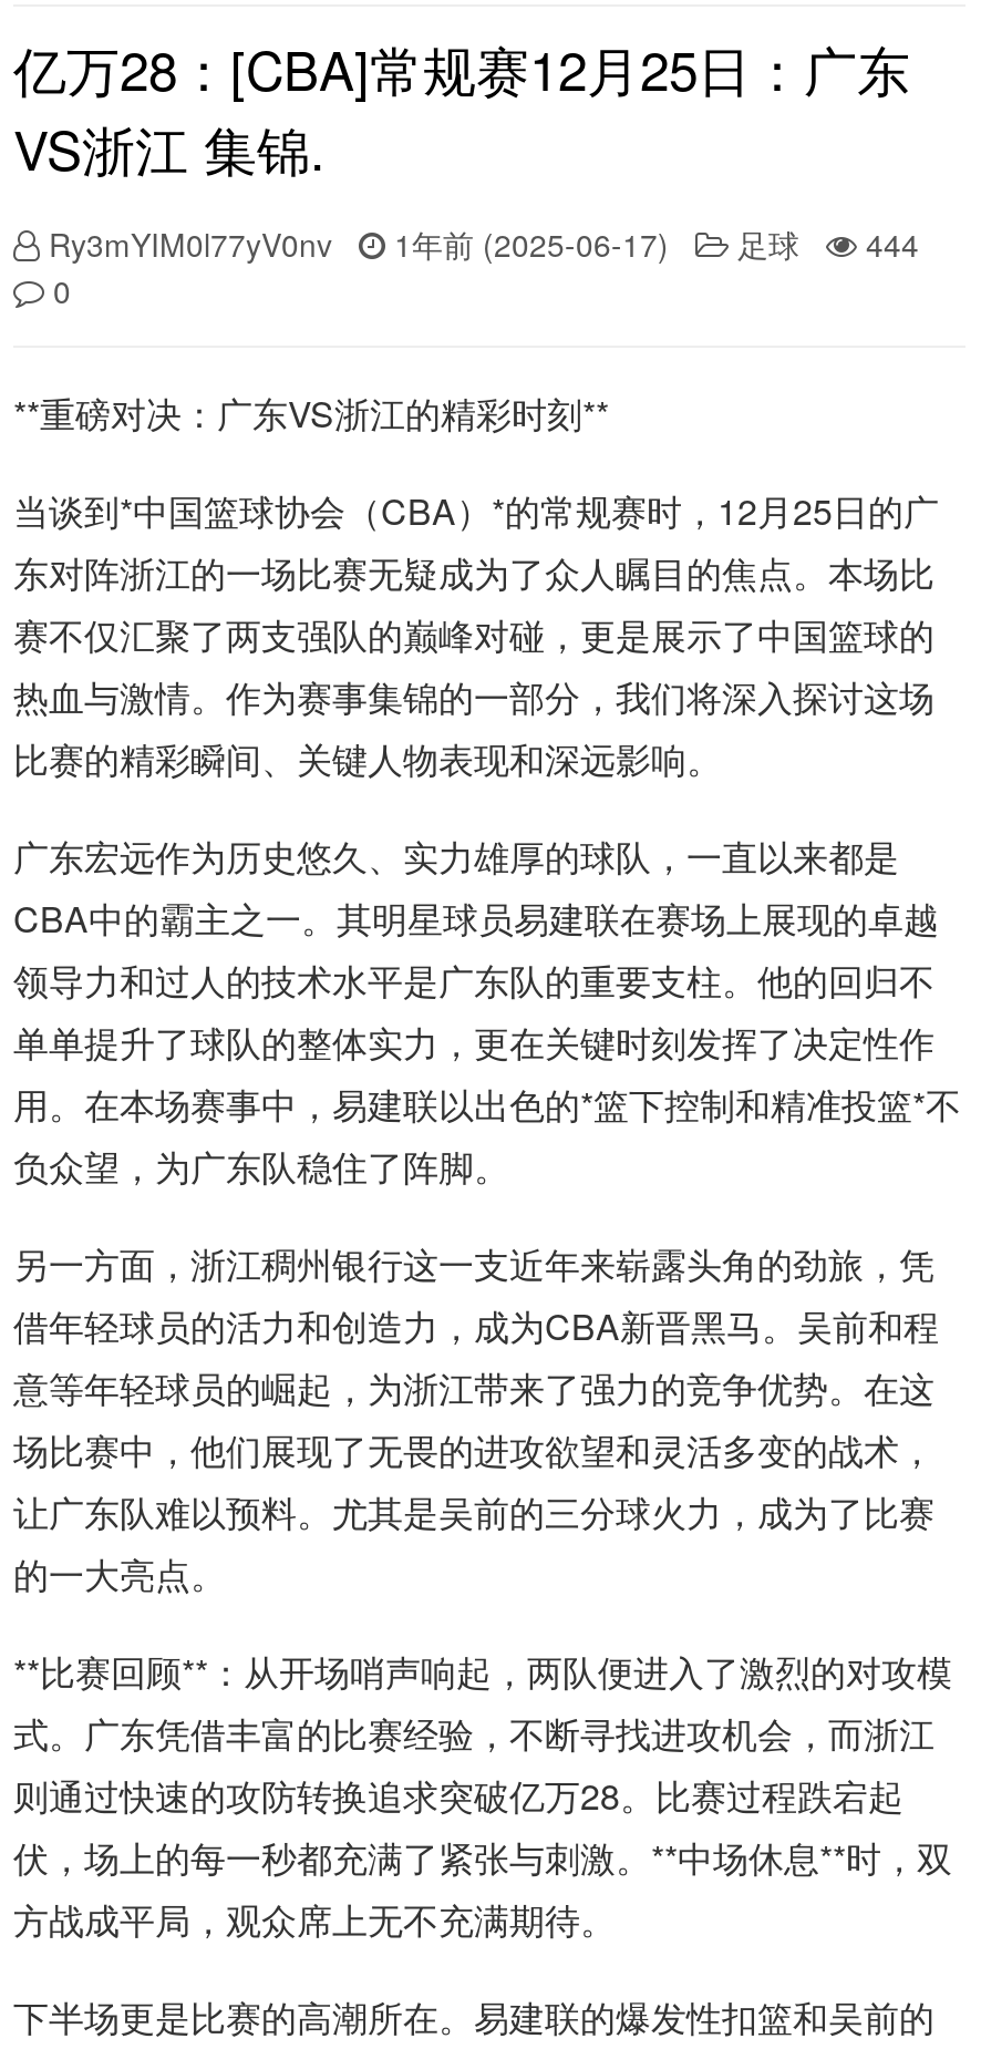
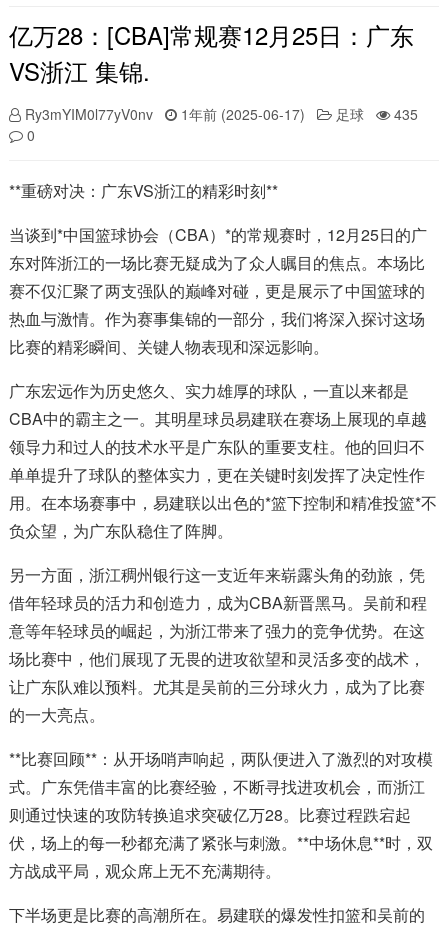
[49,222,919,266] Ry3mYIM0l77yV0nv 1年前 (2025-06-17) 足球 444 -> [25,104,418,124] Ry3mYIM0l77yV0nv 1年前 (2025-06-17) 足球 435

